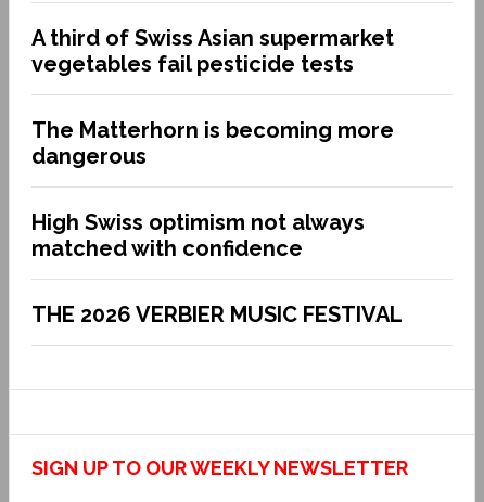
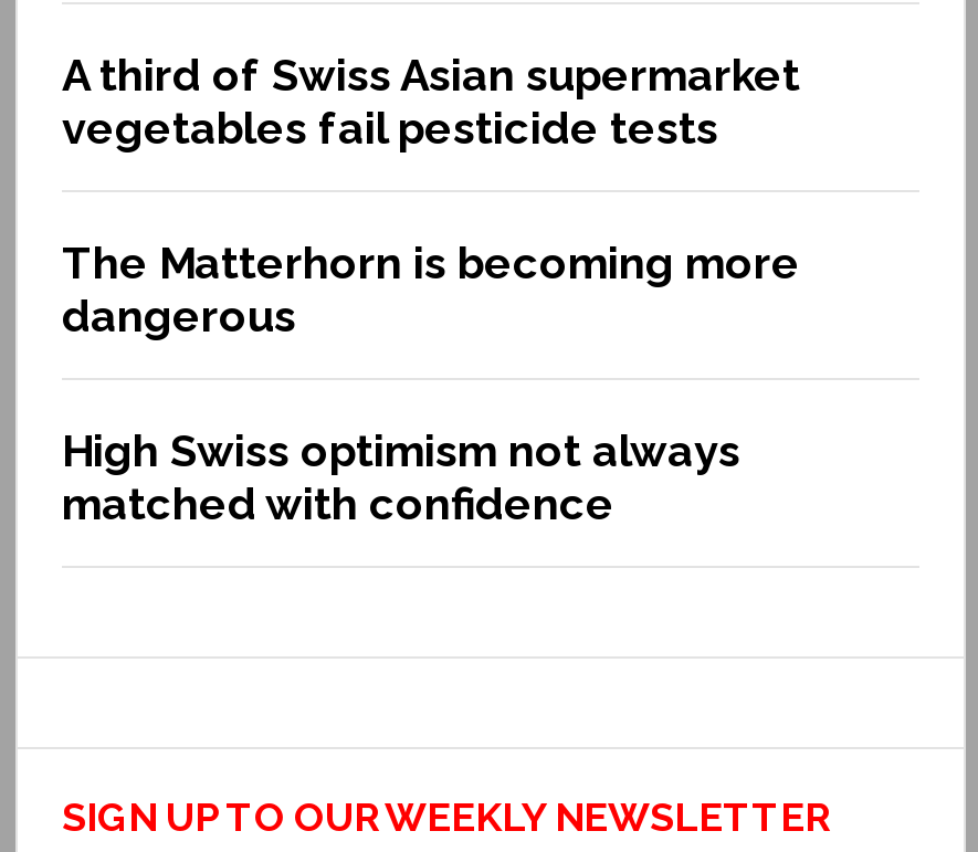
[31,301,403,327] THE 2026 VERBIER MUSIC FESTIVAL -> none

